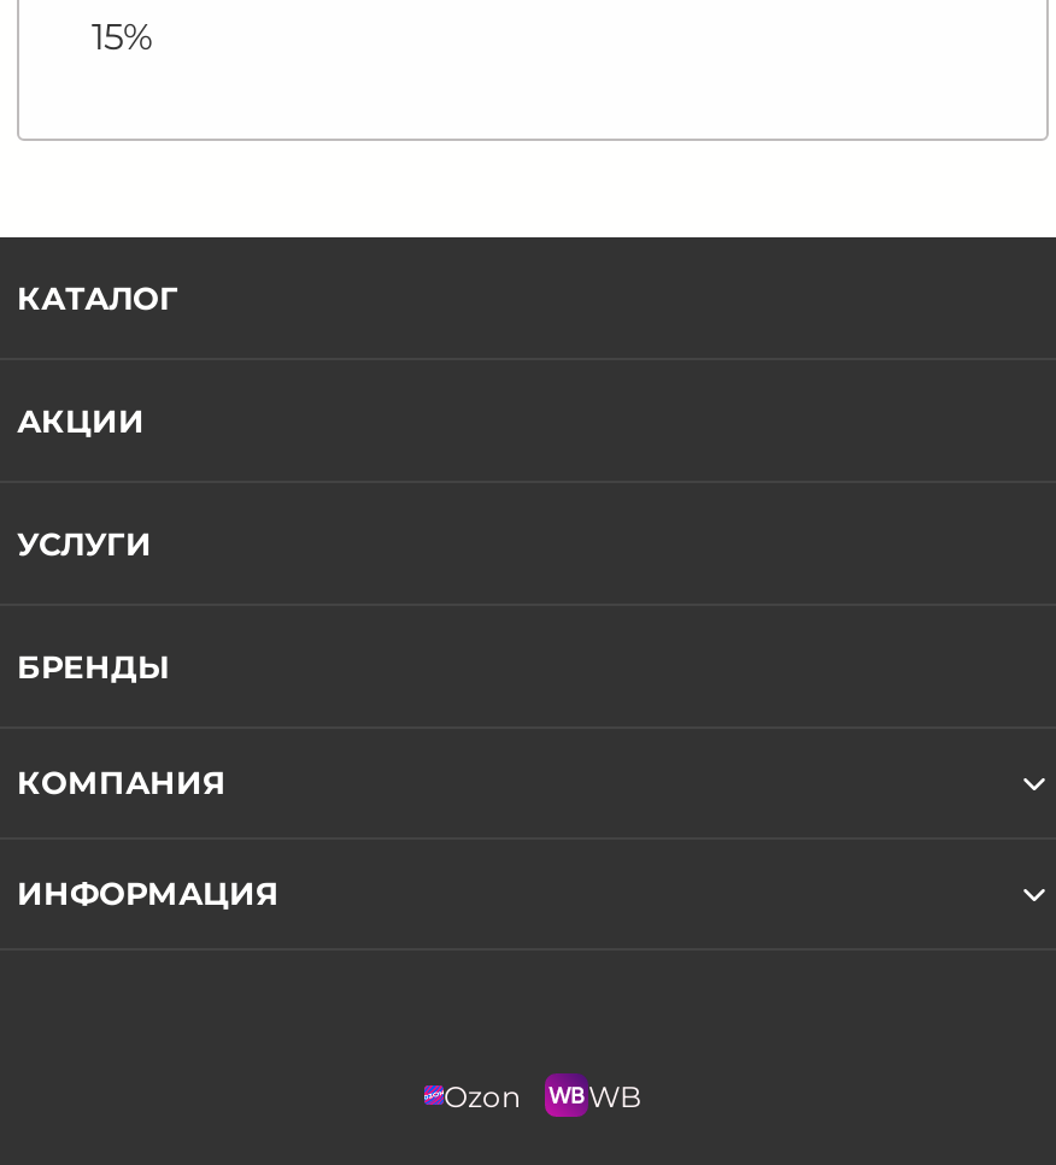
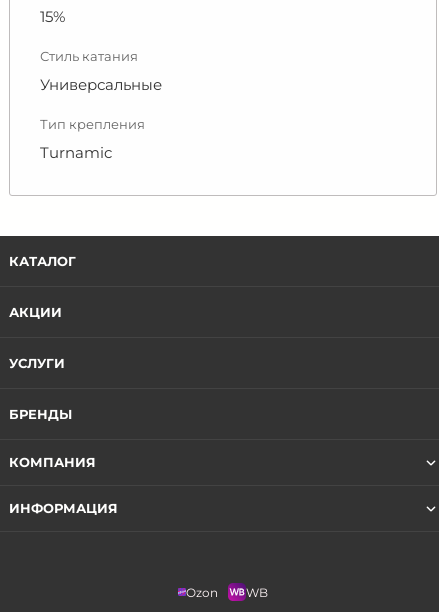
none -> [40,48,162,162] Стиль катания | Универсальные | Тип крепления | Turnamic

